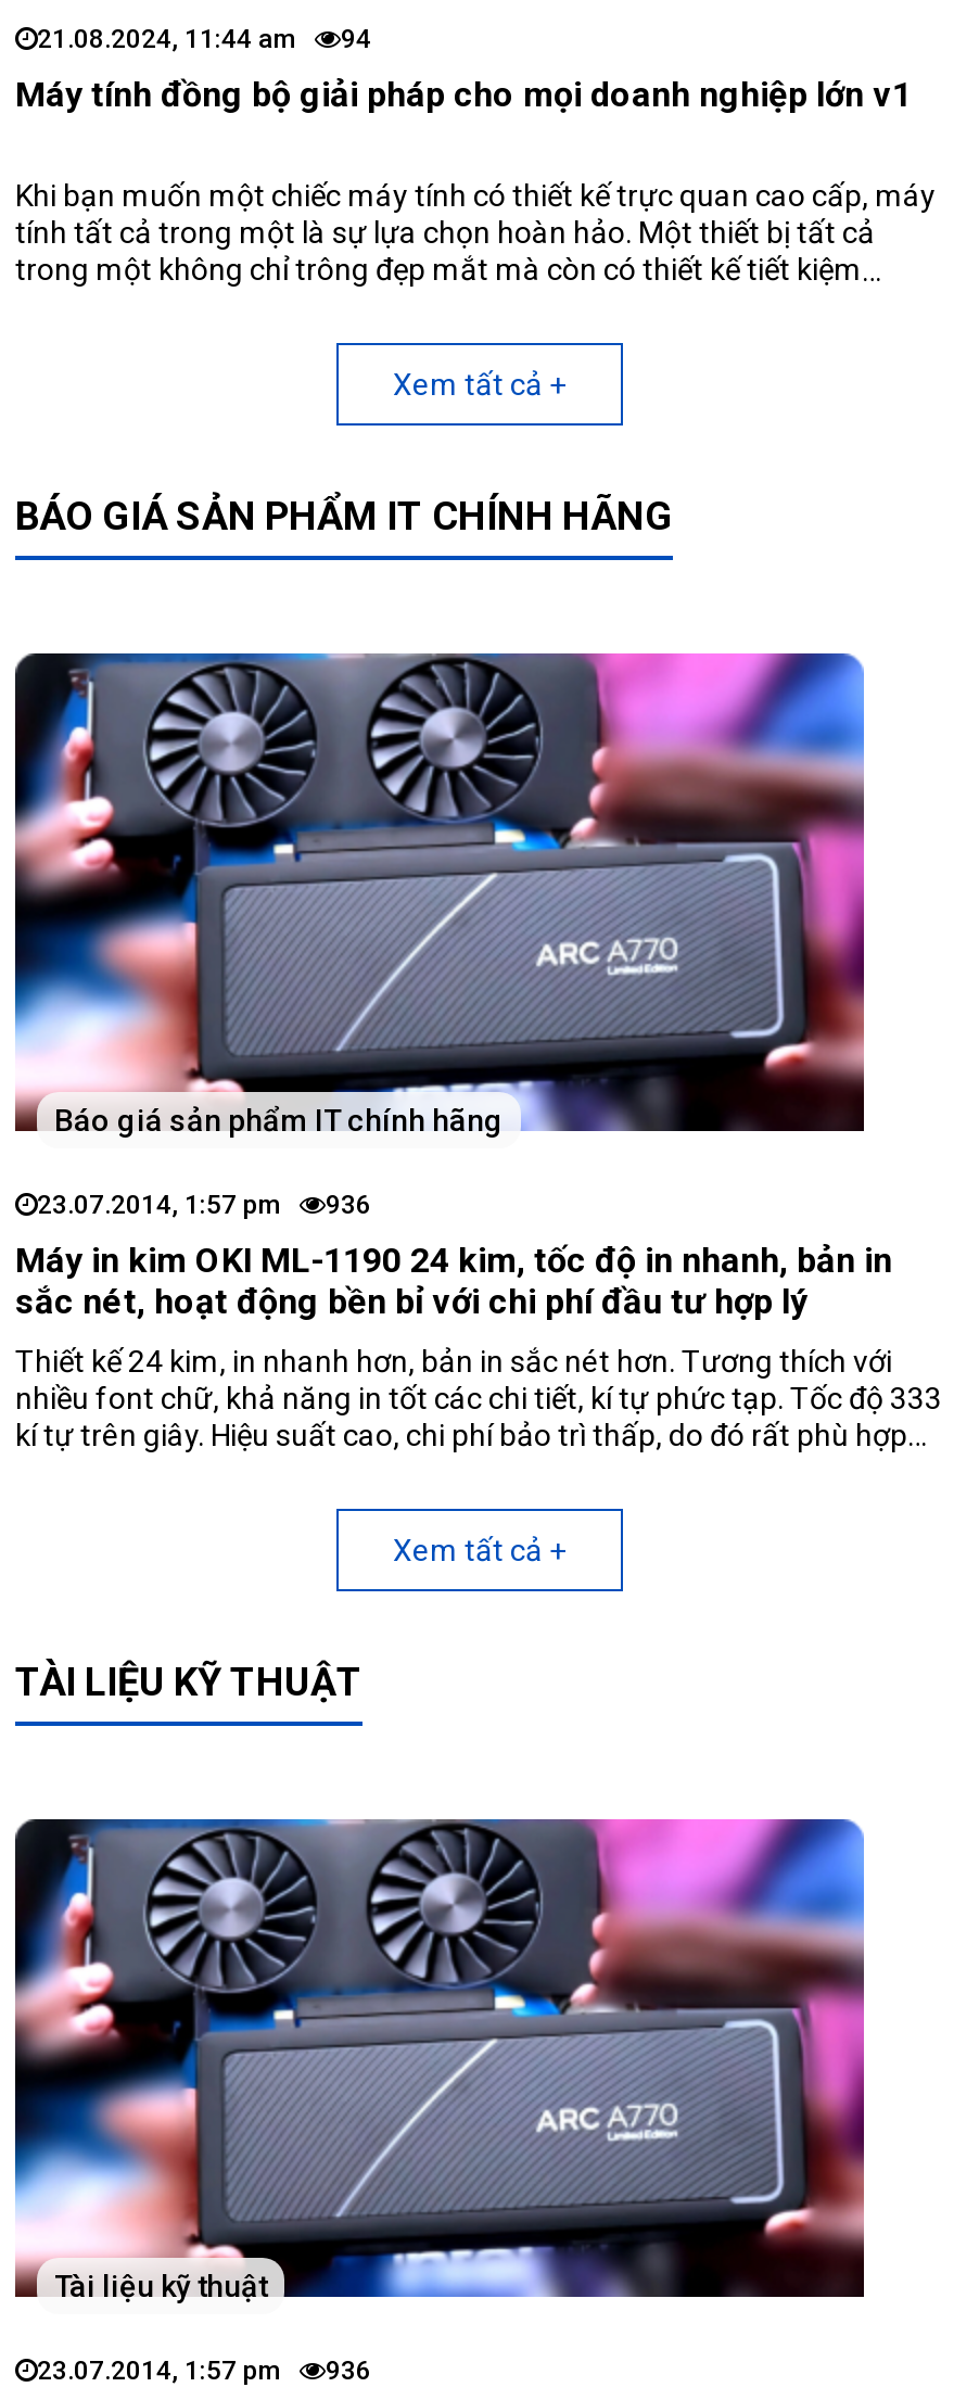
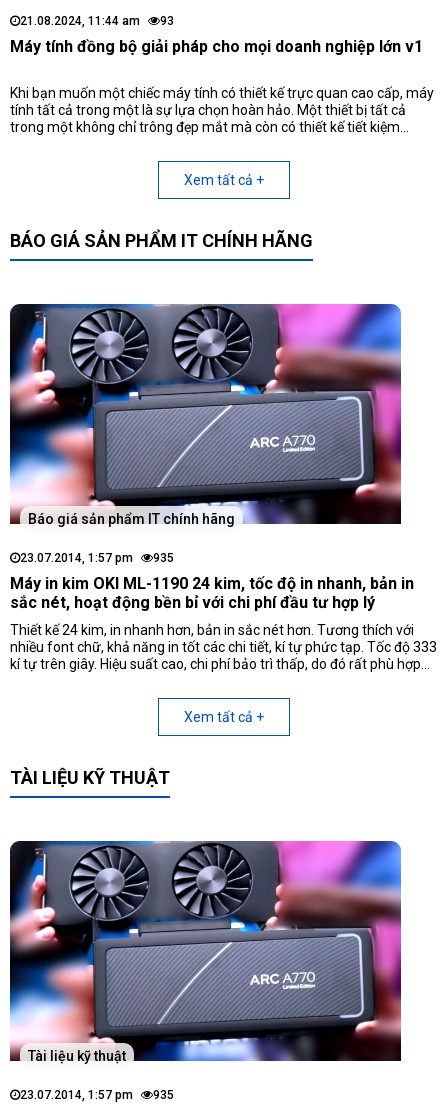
[37,25,371,55] 21.08.2024, 11:44 am 94 -> [20,14,174,28] 21.08.2024, 11:44 am 93
[37,1190,371,1221] 23.07.2014, 1:57 pm 936 -> [20,551,174,565] 23.07.2014, 1:57 pm 935
[37,2355,371,2386] 23.07.2014, 1:57 pm 936 -> [20,1088,174,1102] 23.07.2014, 1:57 pm 935

